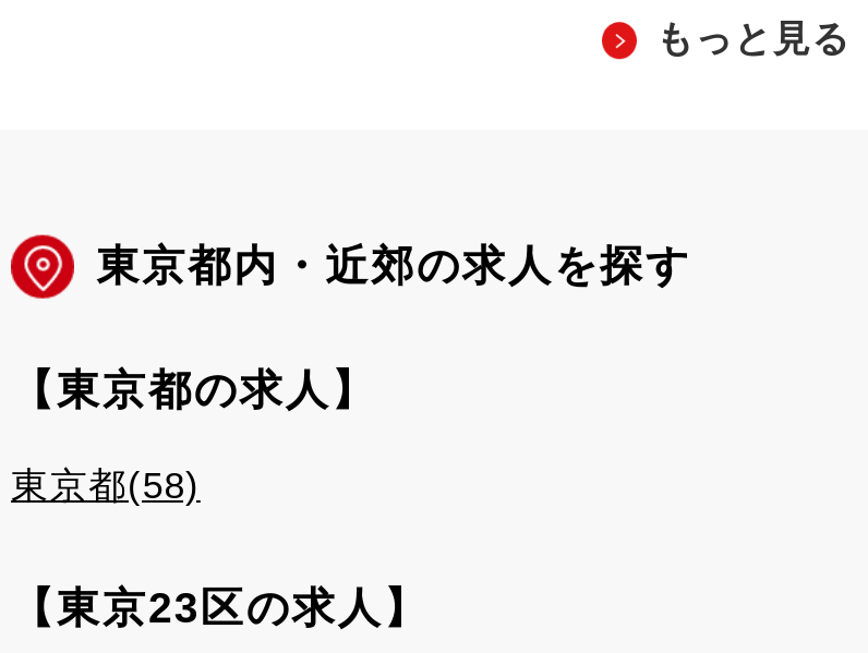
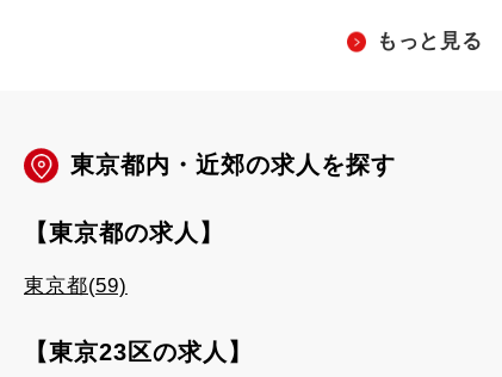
[11,466,200,507] 東京都(58) -> [24,275,127,297] 東京都(59)

